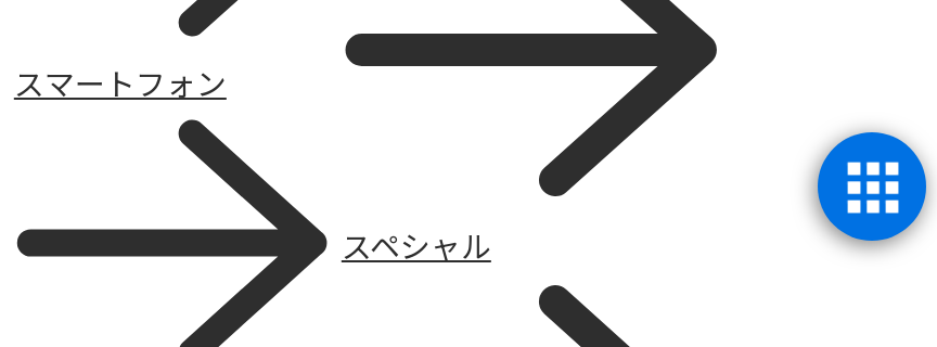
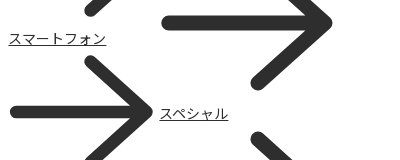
[809,128,930,252] [image] -> none

